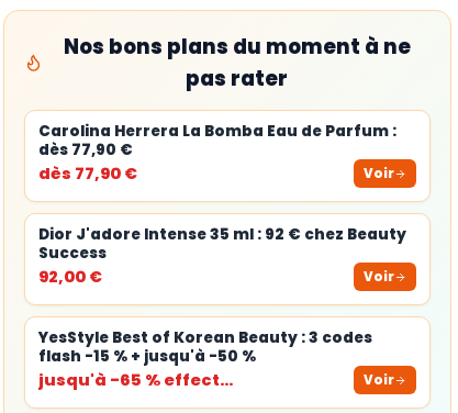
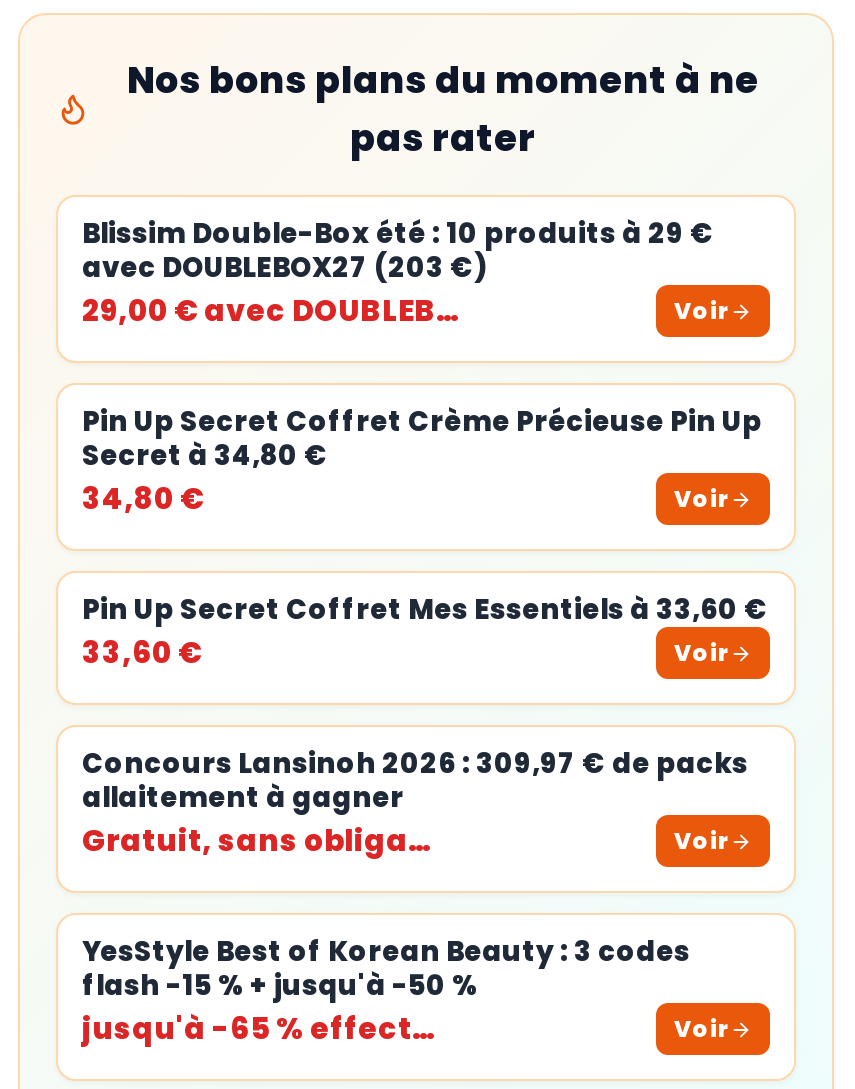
[38,121,396,184] Carolina Herrera La Bomba Eau de Parfum : | dès 77,90 € | dès 77,90 € -> [82,215,714,330] Blissim Double-Box été : 10 produits à 29 € | avec DOUBLEBOX27 (203 €) | 29,00 € avec DOUBLEB…
[38,224,406,287] Dior J'adore Intense 35 ml : 92 € chez Beauty | Success | 92,00 € -> [82,403,768,860] Pin Up Secret Coffret Crème Précieuse Pin Up | Secret à 34,80 € | 34,80 € | Voir | Pin Up Secret Coffret Mes Essentiels à 33,60 € | 33,60 € | Voir | Concours Lansinoh 2026 : 309,97 € de packs | allaitement à gagner | Gratuit, sans obliga…

